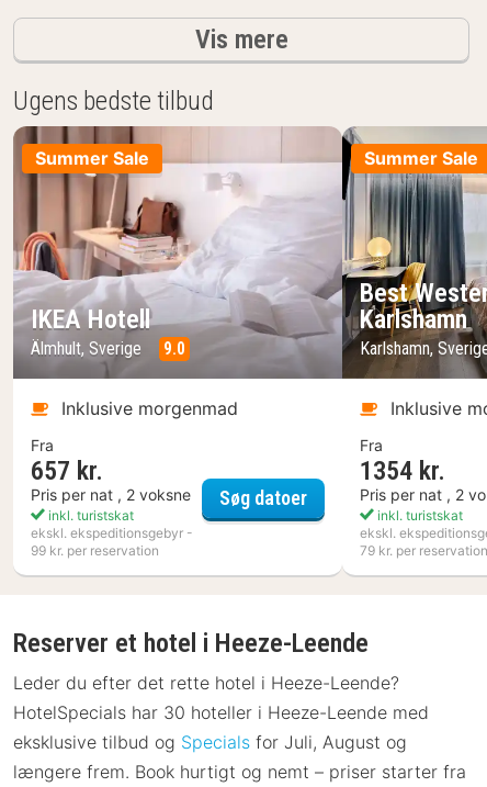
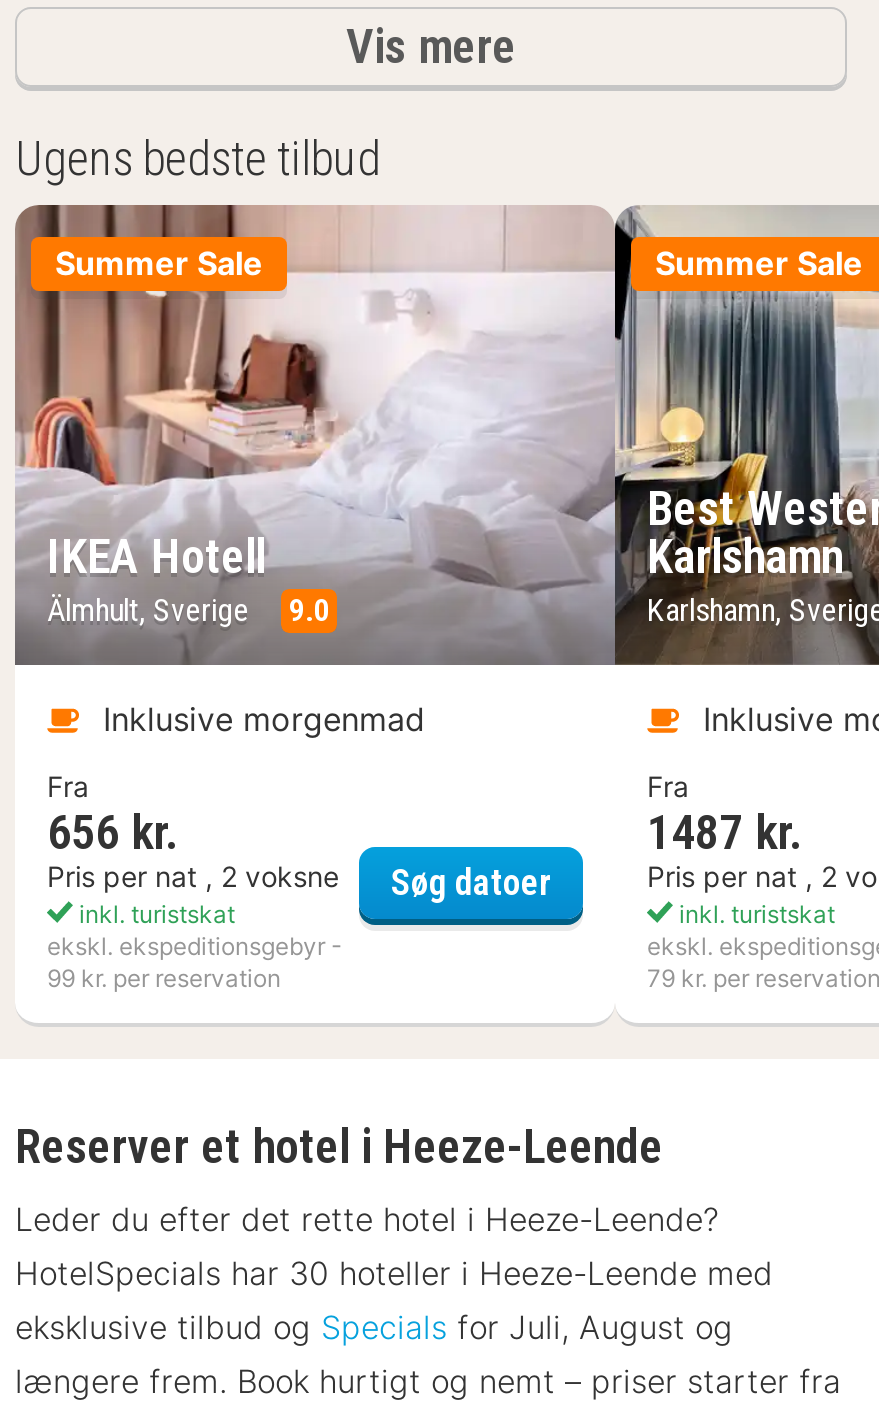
[31,456,103,486] 657 kr. -> [47,805,179,861] 656 kr.
[360,456,445,486] 1354 kr. -> [647,805,803,861] 1487 kr.

